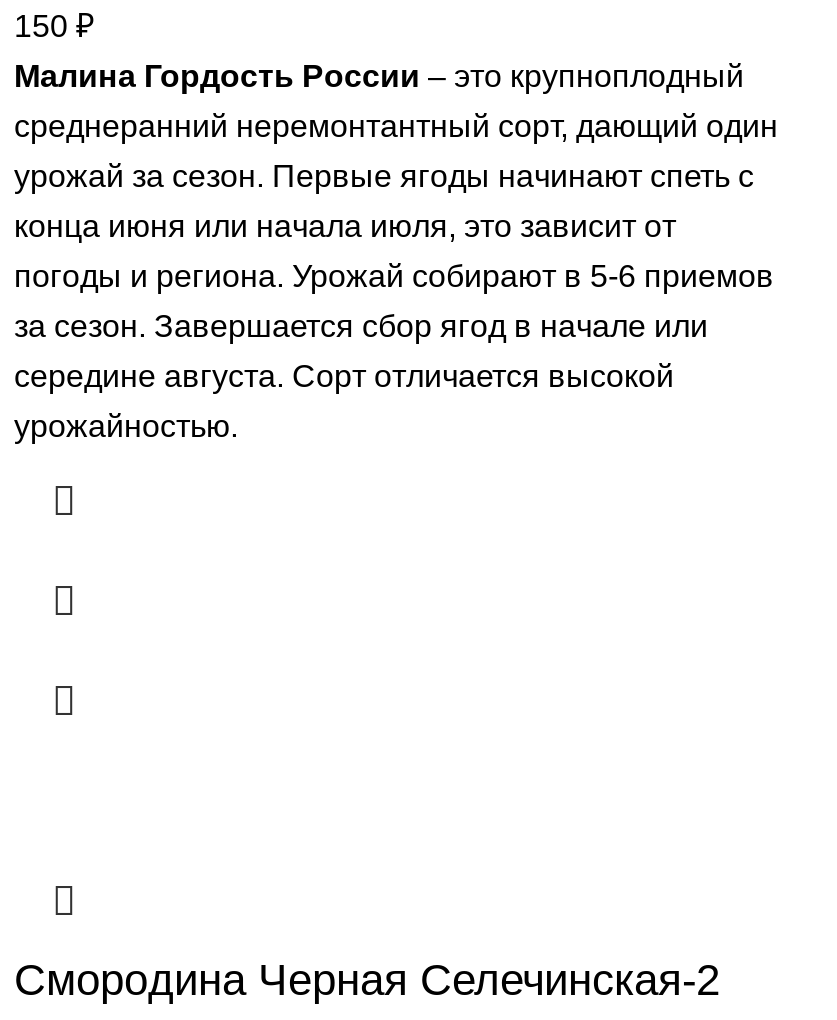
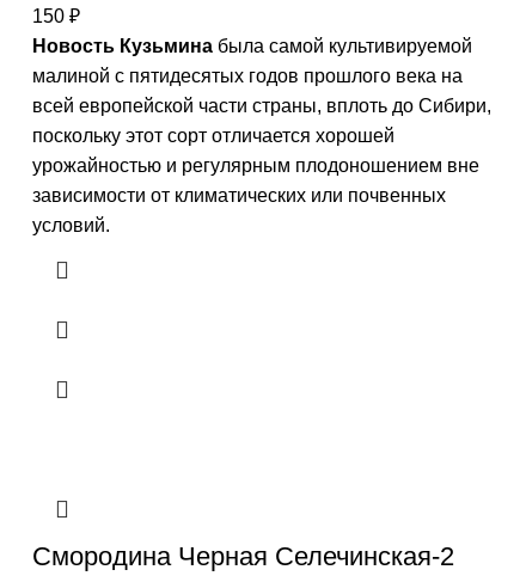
[14,59,778,443] Малина Гордость России – это крупноплодный | среднеранний неремонтантный сорт, дающий один | урожай за сезон. Первые ягоды начинают спеть с | конца июня или начала июля, это зависит от | погоды и региона. Урожай собирают в 5-6 приемов | за сезон. Завершается сбор ягод в начале или | середине августа. Сорт отличается высокой | урожайностью. -> [32,35,491,235] Новость Кузьмина была самой культивируемой | малиной с пятидесятых годов прошлого века на | всей европейской части страны, вплоть до Сибири, | поскольку этот сорт отличается хорошей | урожайностью и регулярным плодоношением вне | зависимости от климатических или почвенных | условий.

